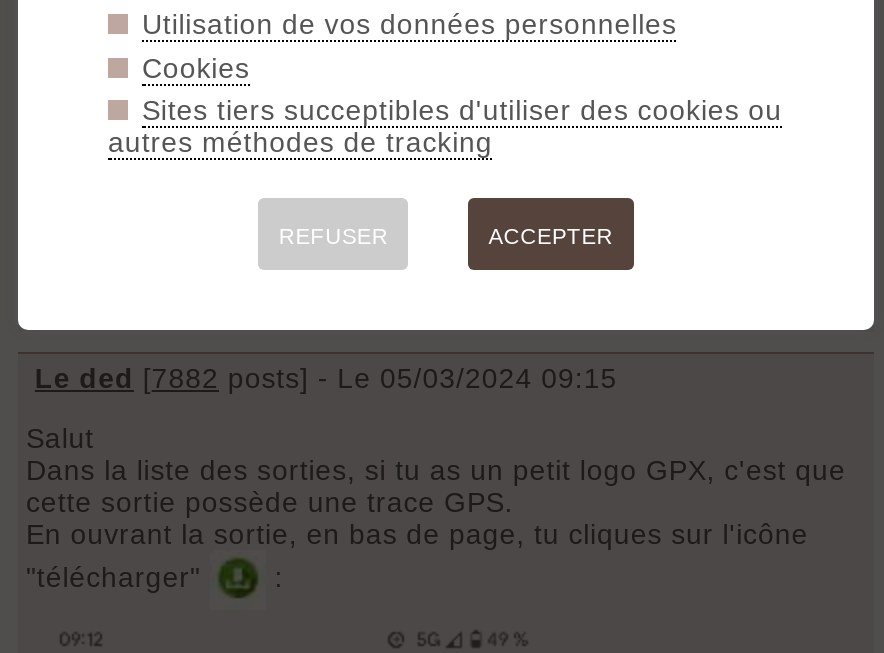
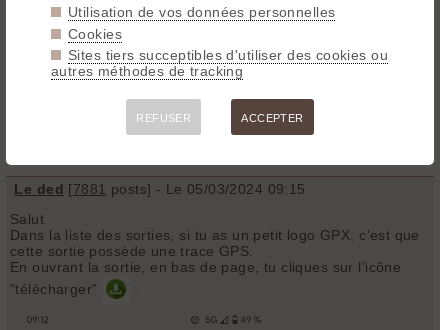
[35,361,617,393] Le ded [7882 posts] - Le 05/03/2024 09:15 -> [14,181,306,197] Le ded [7881 posts] - Le 05/03/2024 09:15

